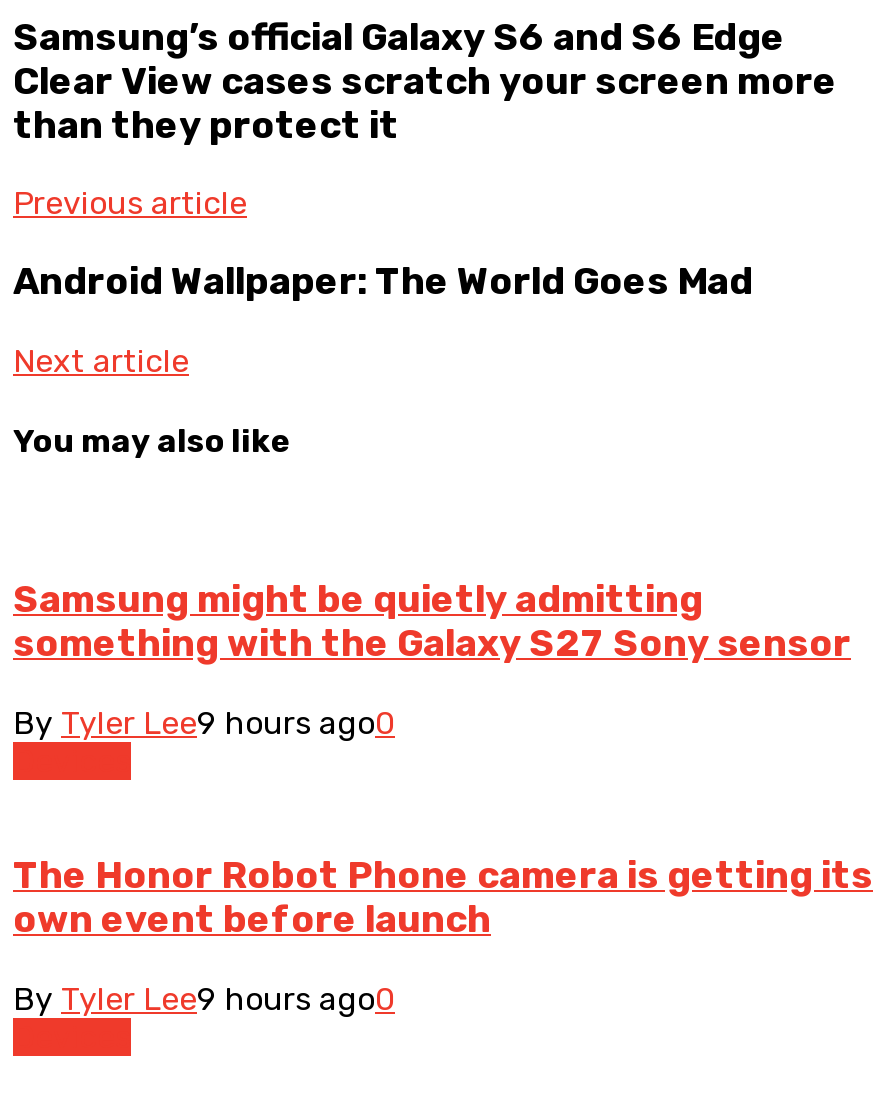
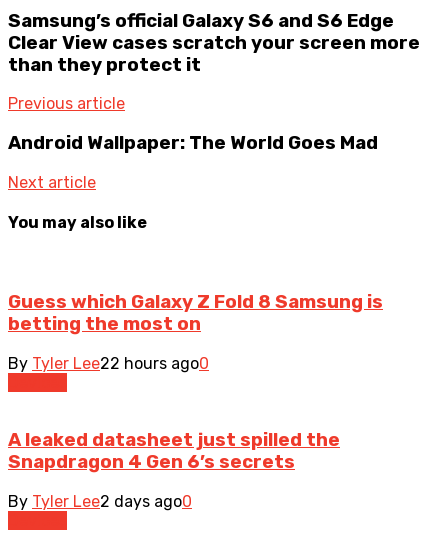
[13,578,851,666] Samsung might be quietly admitting | something with the Galaxy S27 Sony sensor -> [8,291,383,335] Guess which Galaxy Z Fold 8 Samsung is | betting the most on
[13,703,395,741] By Tyler Lee9 hours ago0 -> [8,354,209,373] By Tyler Lee22 hours ago0
[13,855,873,943] The Honor Robot Phone camera is getting its | own event before launch -> [8,429,340,473] A leaked datasheet just spilled the | Snapdragon 4 Gen 6’s secrets
[13,980,395,1018] By Tyler Lee9 hours ago0 -> [8,492,192,511] By Tyler Lee2 days ago0

